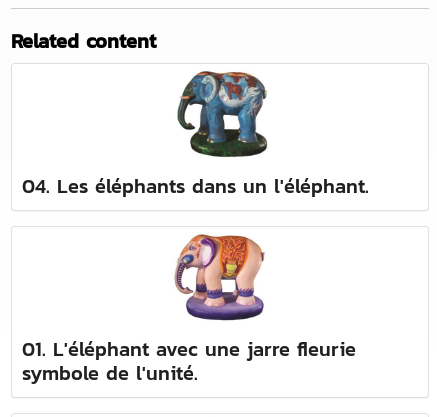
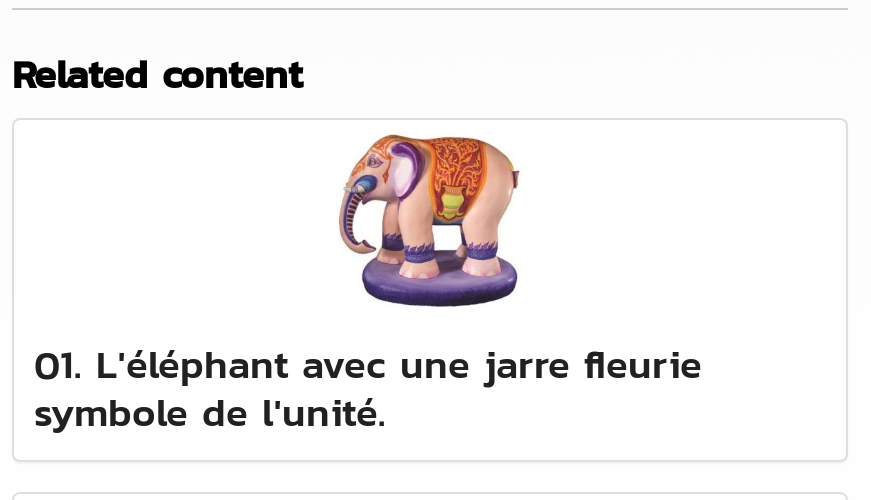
[22,71,369,201] [image] | 04. Les éléphants dans un l'éléphant. -> none

